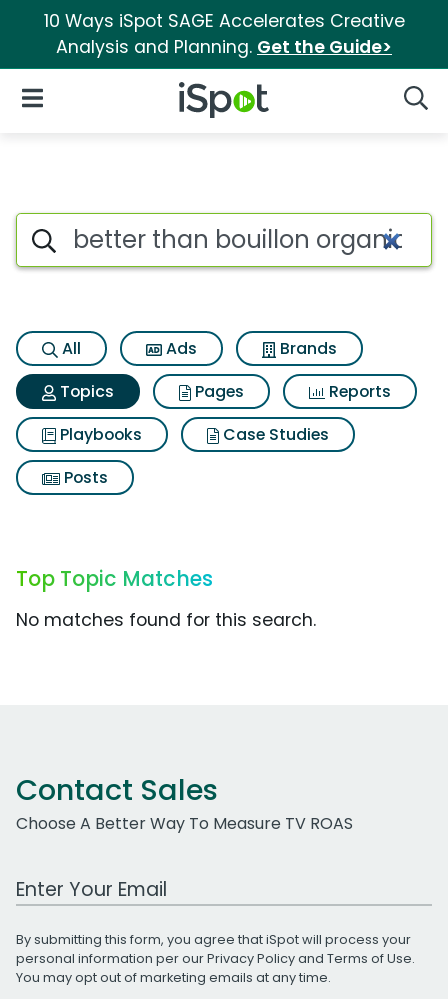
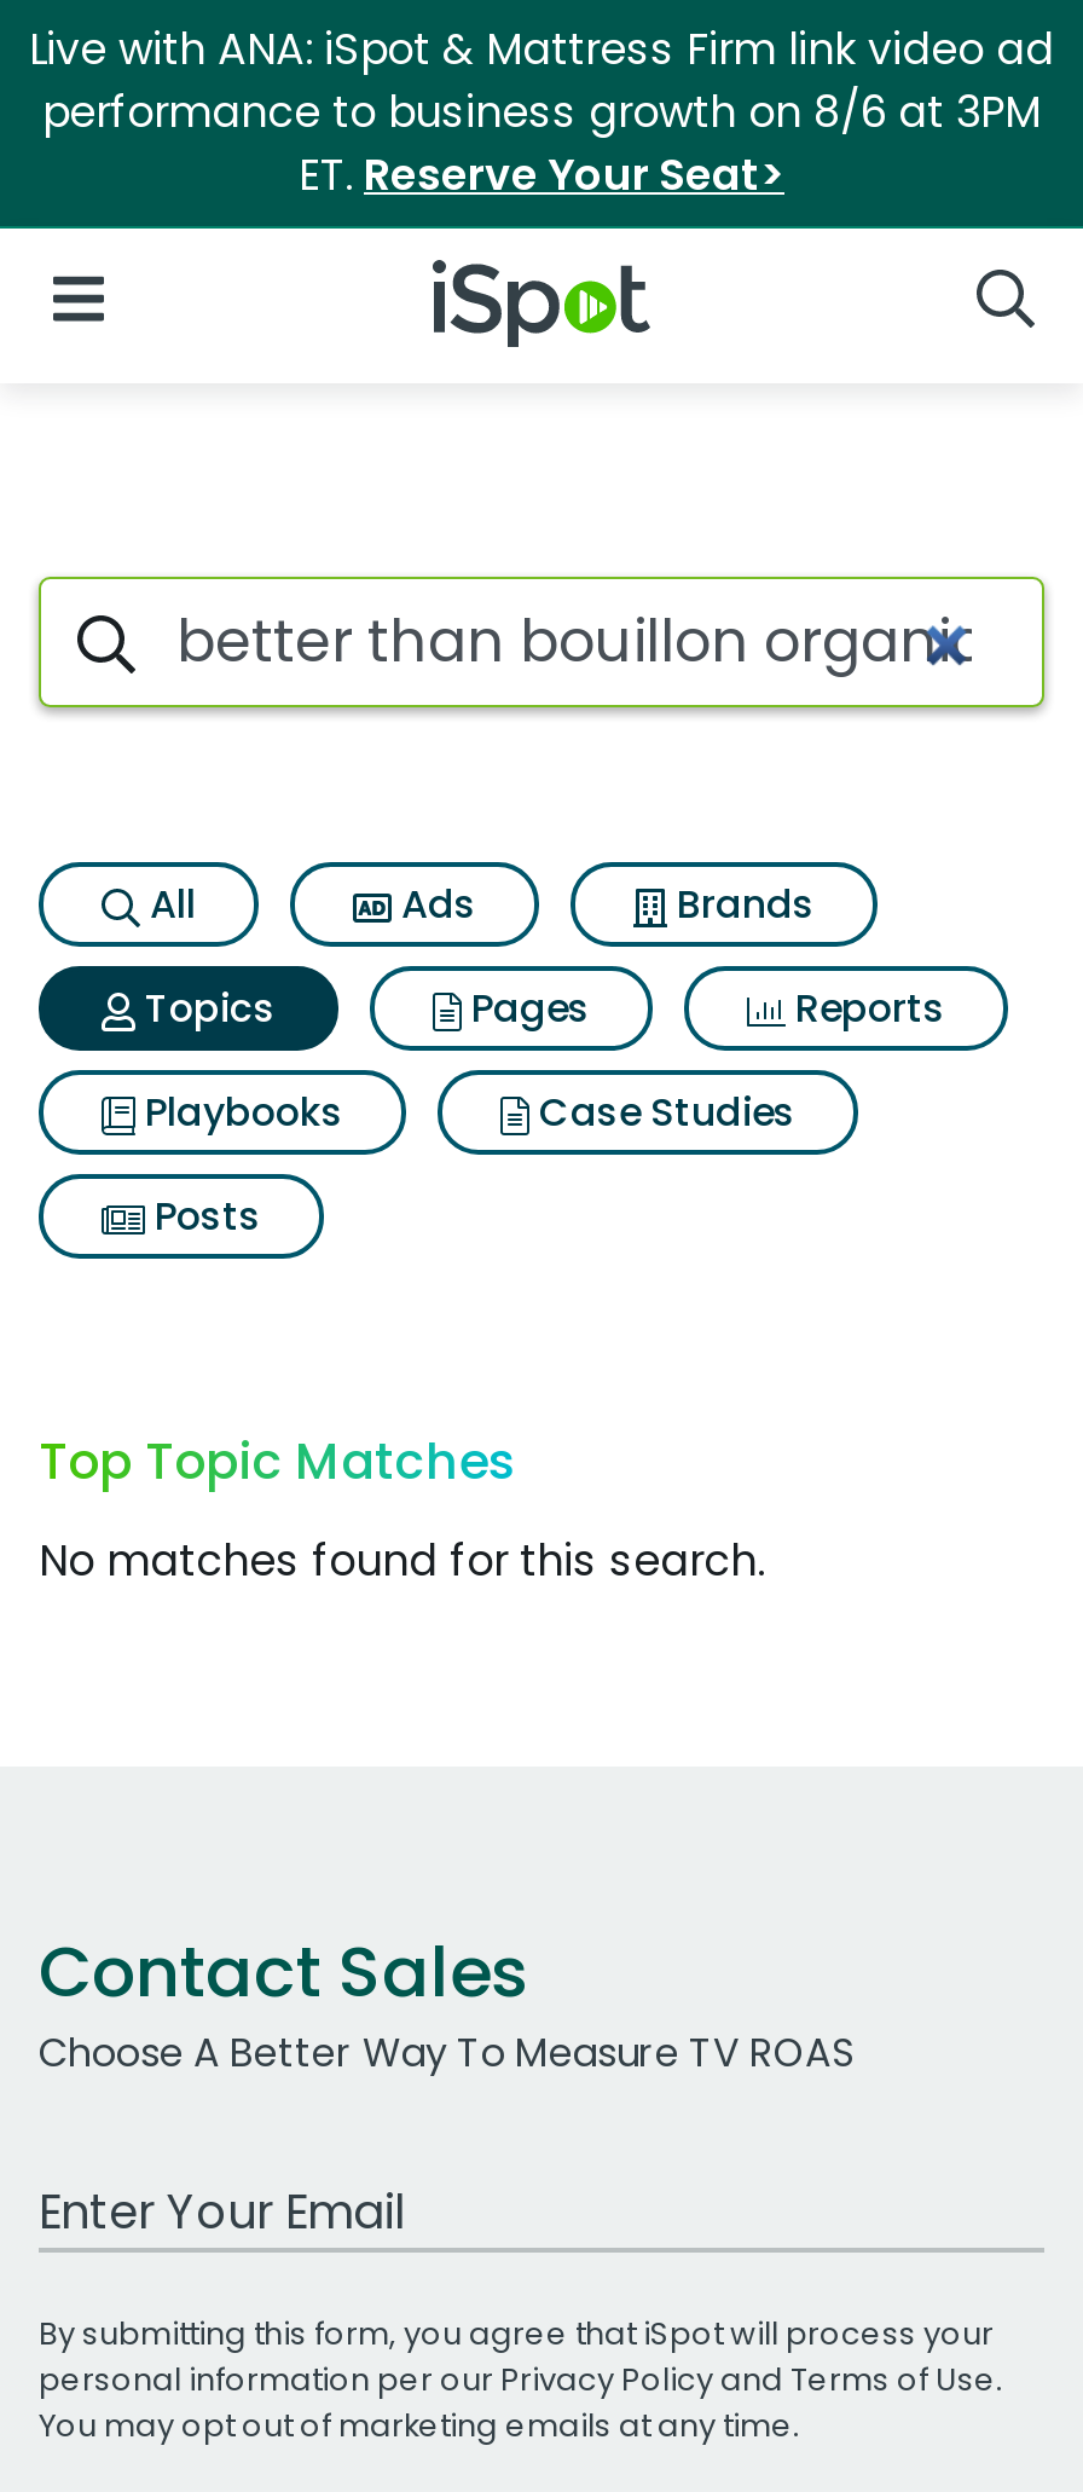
[43,9,404,59] 10 Ways iSpot SAGE Accelerates Creative | Analysis and Planning. Get the Guide> -> [29,21,1054,204] Live with ANA: iSpot & Mattress Firm link video ad | performance to business growth on 8/6 at 3PM | ET. Reserve Your Seat>

